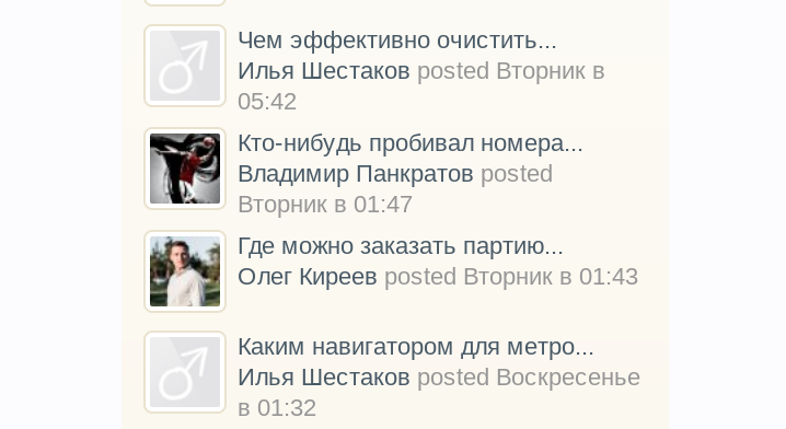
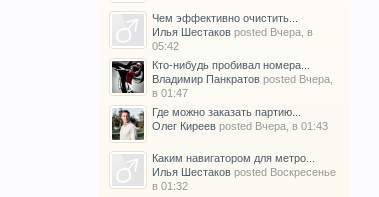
[238,57,605,83] Илья Шестаков posted Вторник в -> [152,26,313,38] Илья Шестаков posted Вчера, в
[238,160,553,216] Владимир Панкратов posted | Вторник в 01:47 -> [152,73,333,99] Владимир Панкратов posted Вчера, | в 01:47
[238,262,638,289] Олег Киреев posted Вторник в 01:43 -> [152,120,328,132] Олег Киреев posted Вчера, в 01:43

